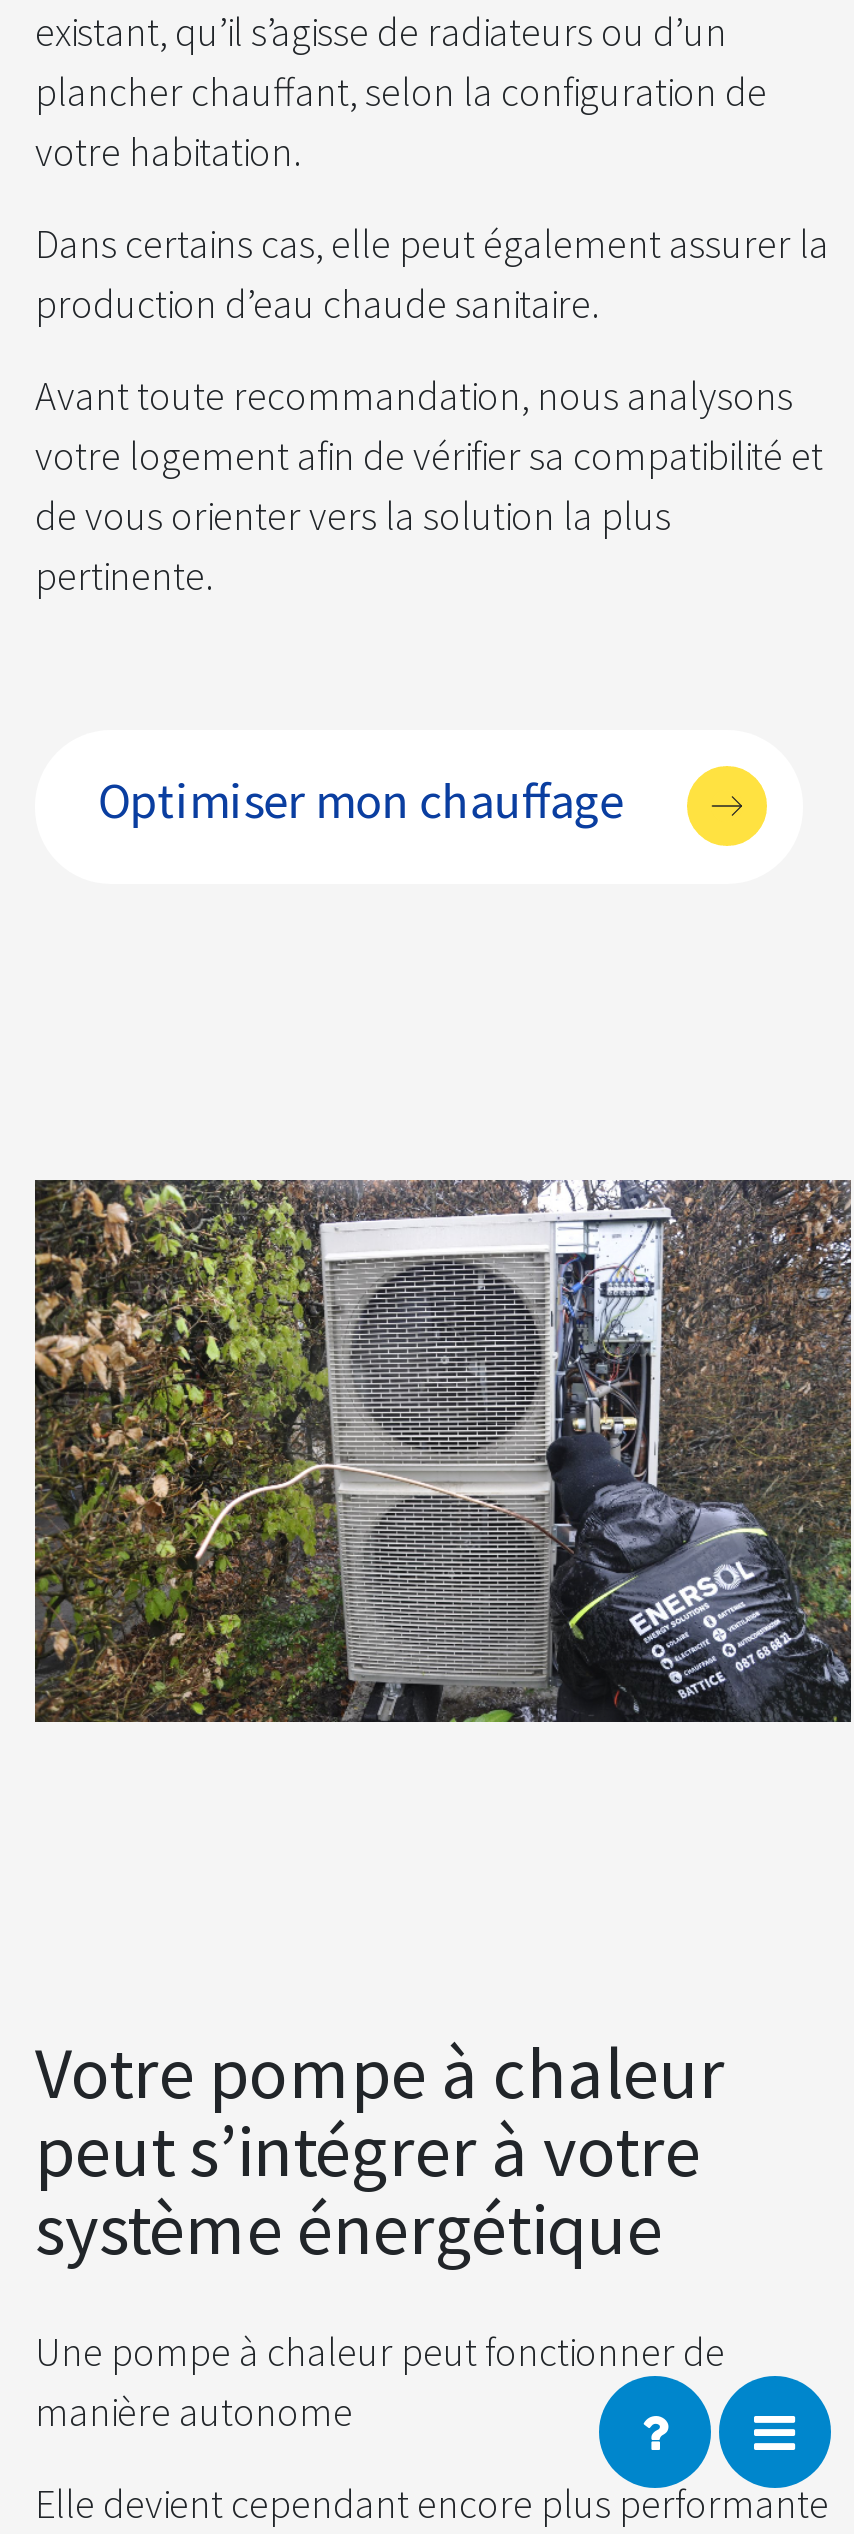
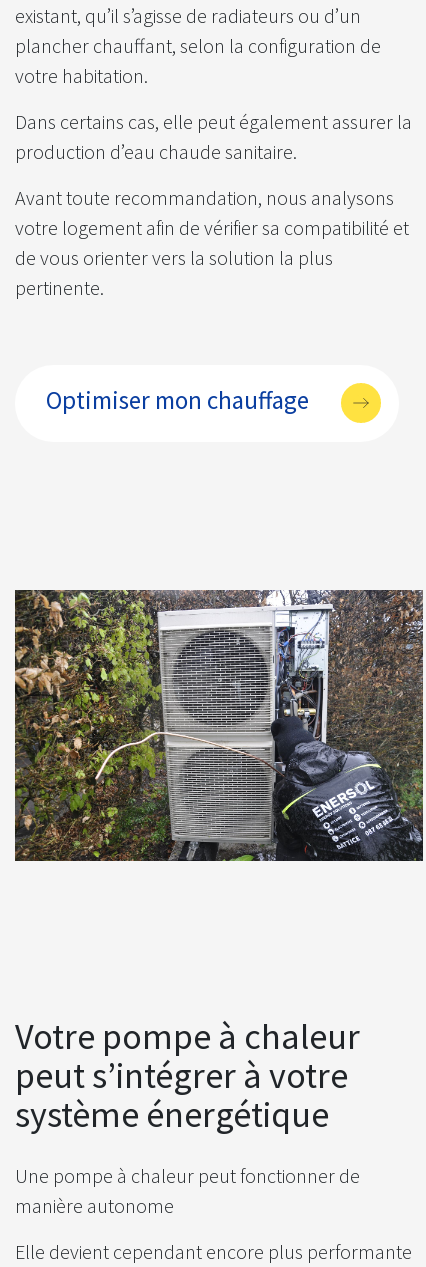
[597,2374,833,2472] [image] -> none

